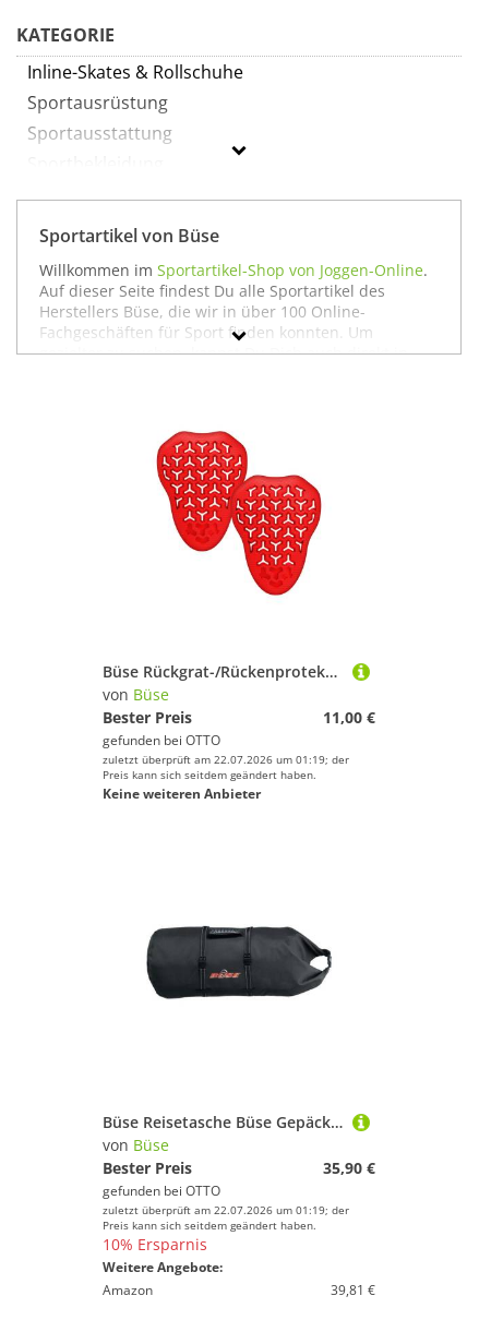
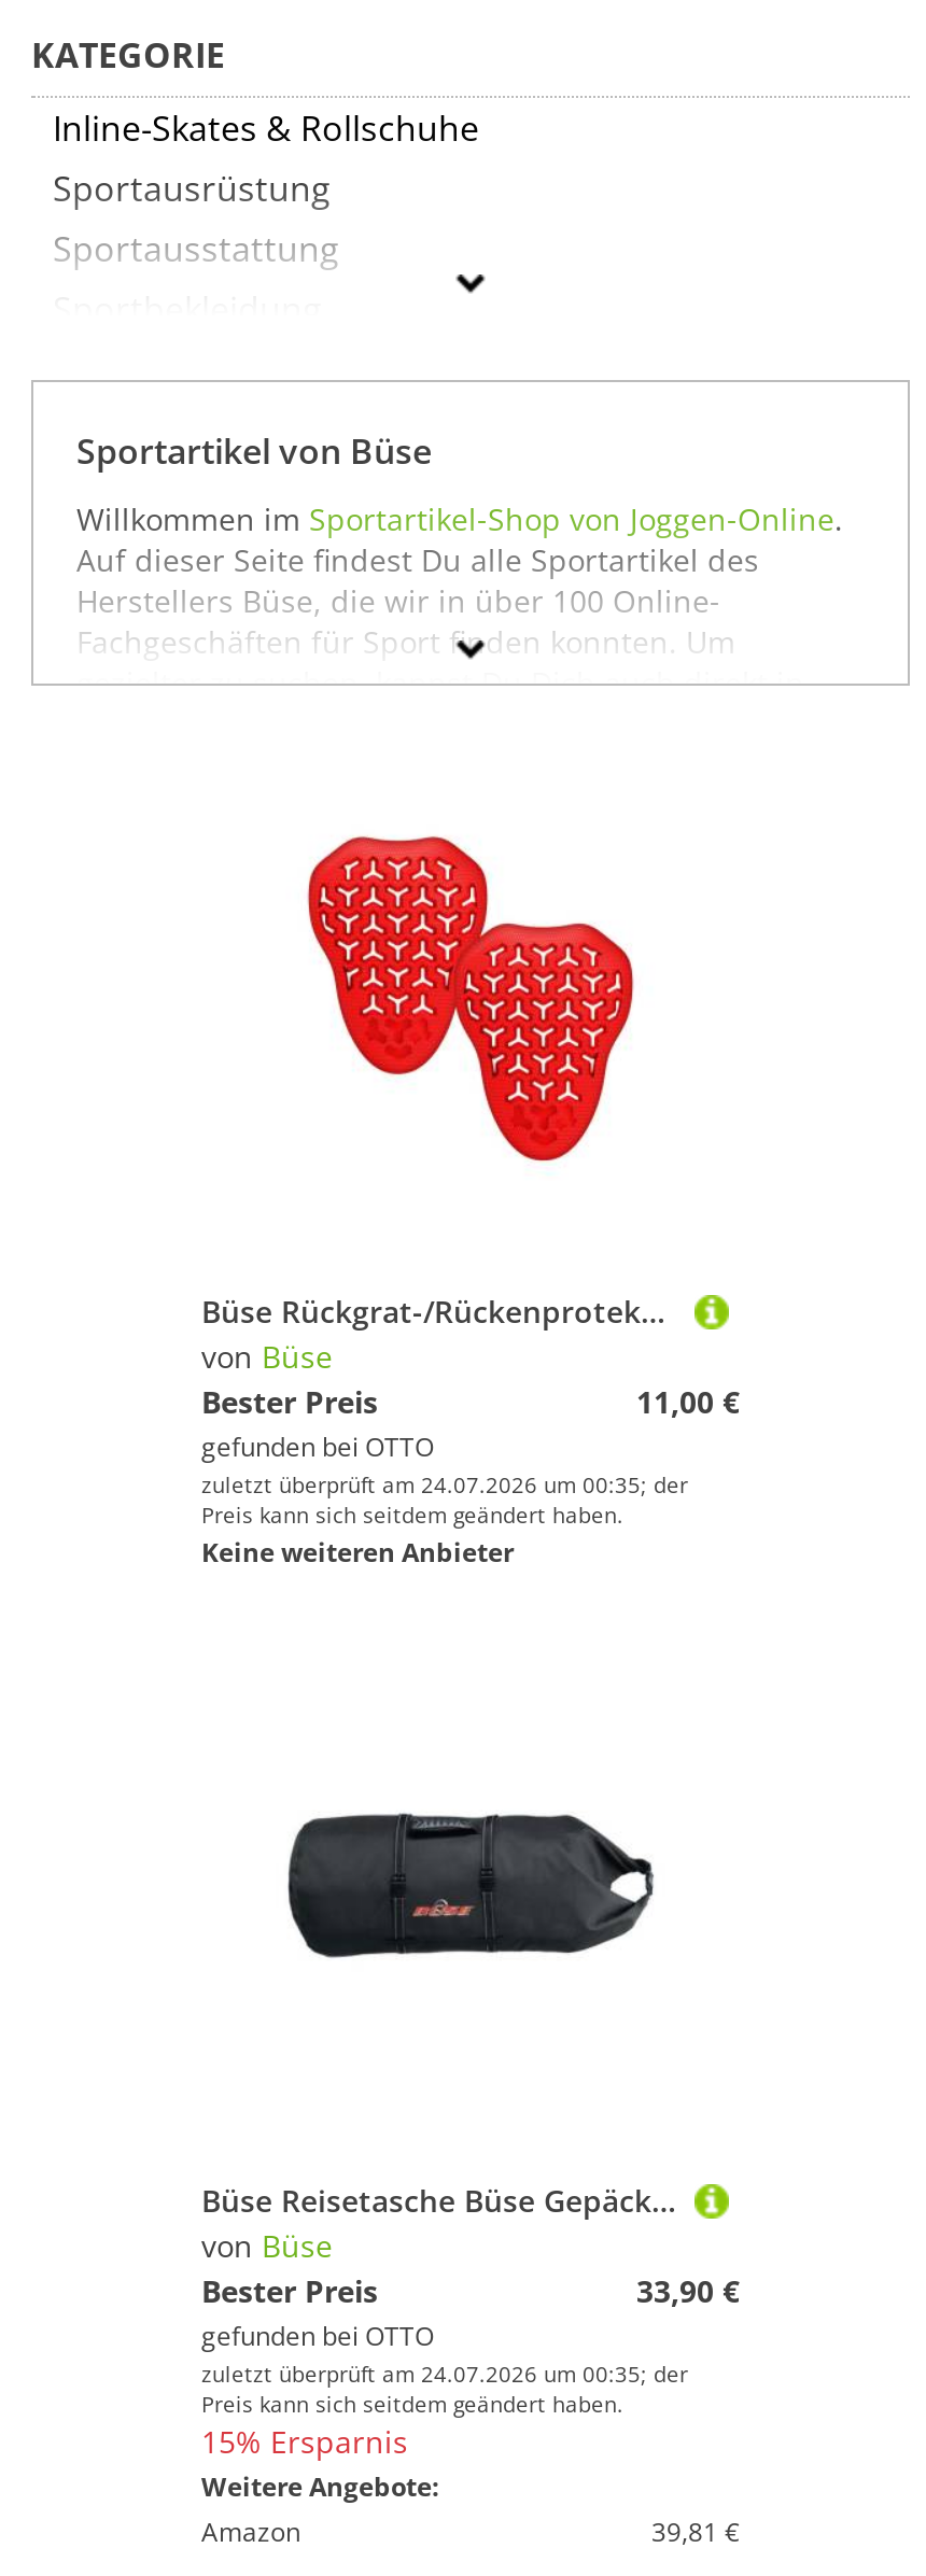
[103,752,349,767] zuletzt überprüft am 22.07.2026 um 01:19; der -> [201,1469,688,1500] zuletzt überprüft am 24.07.2026 um 00:35; der
[323,1157,375,1178] 35,90 € -> [636,2270,740,2311] 33,90 €
[103,1202,349,1217] zuletzt überprüft am 22.07.2026 um 01:19; der -> [201,2359,688,2389] zuletzt überprüft am 24.07.2026 um 00:35; der
[103,1234,207,1255] 10% Ersparnis -> [201,2421,408,2462] 15% Ersparnis

